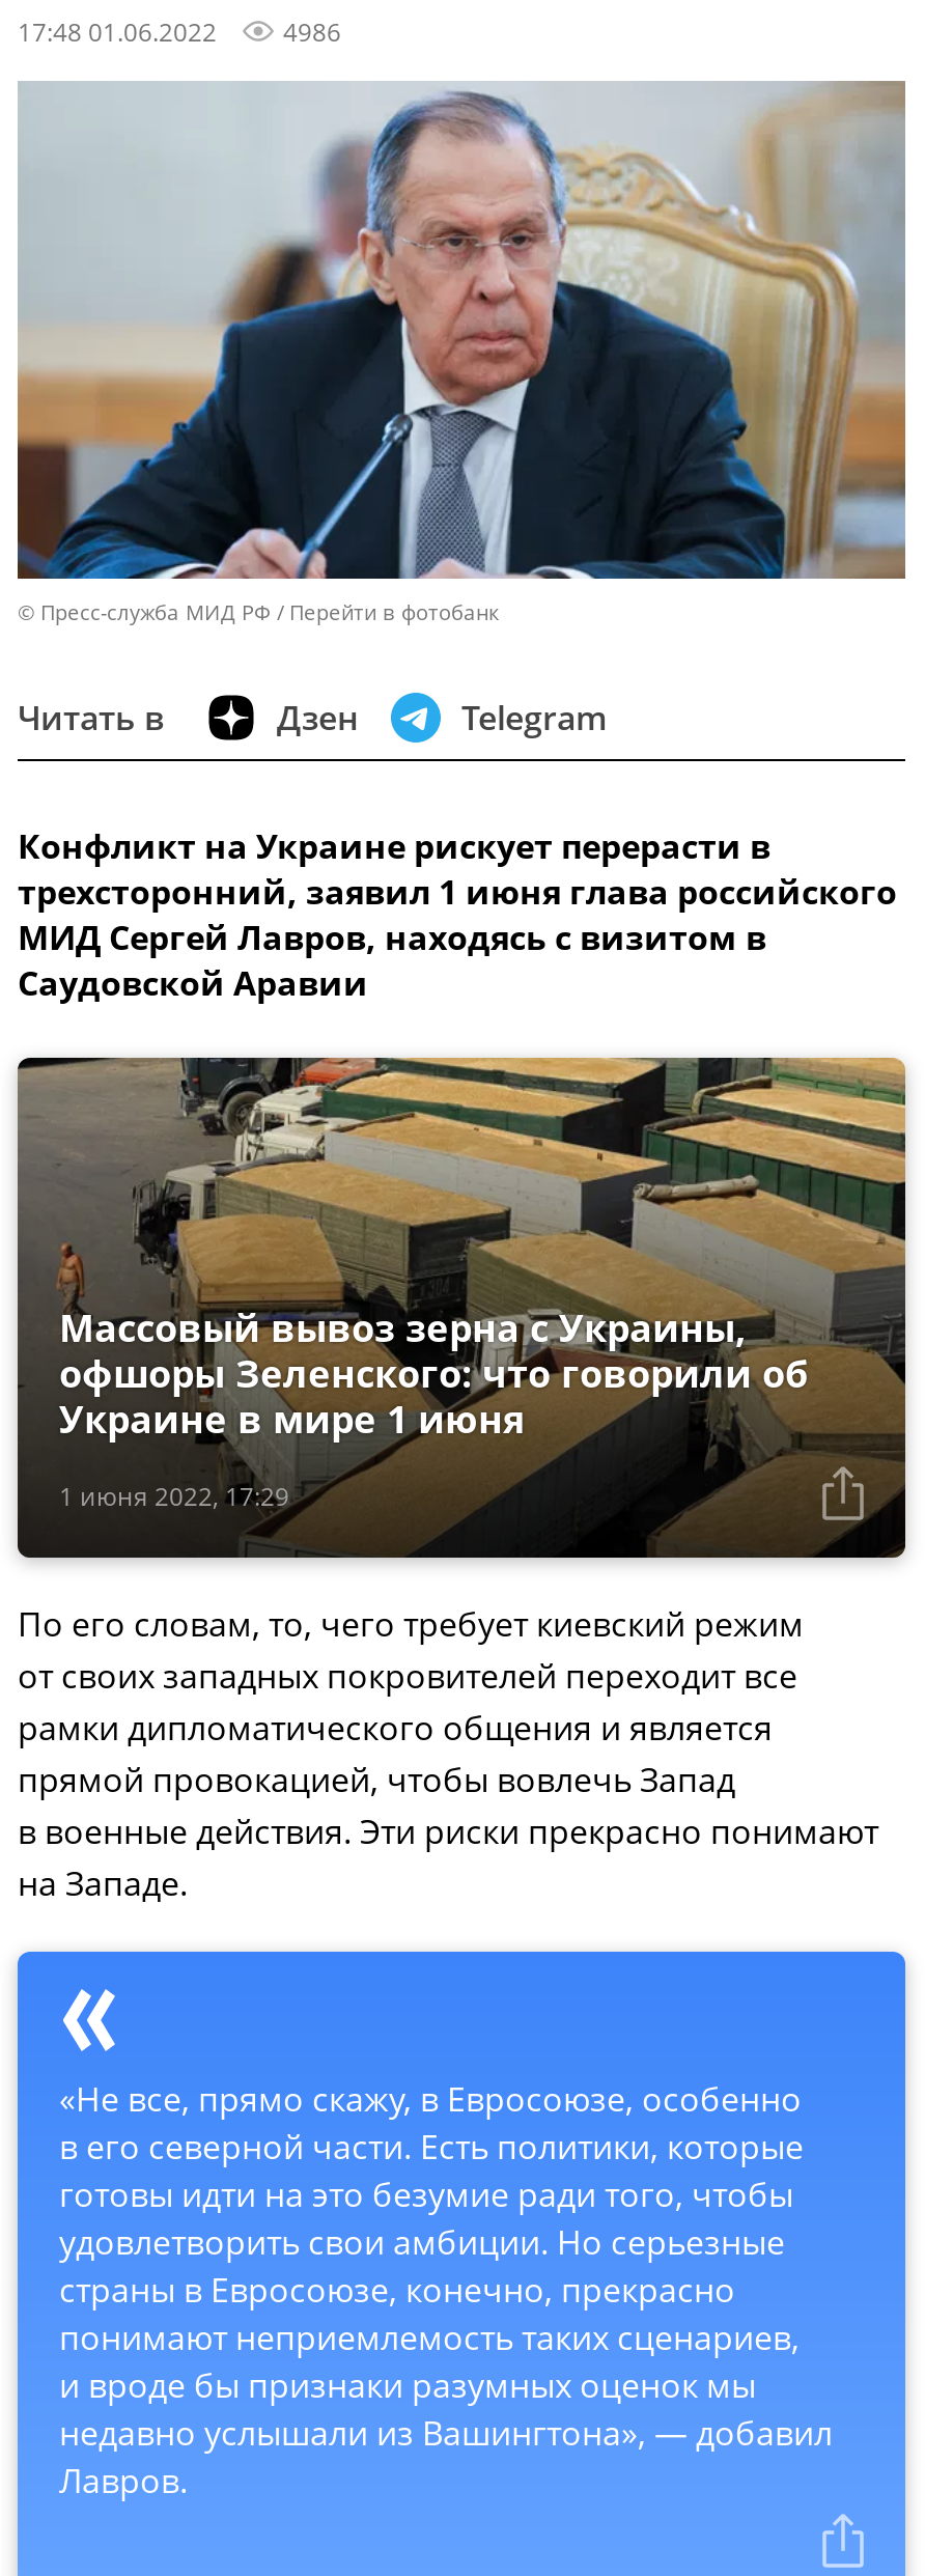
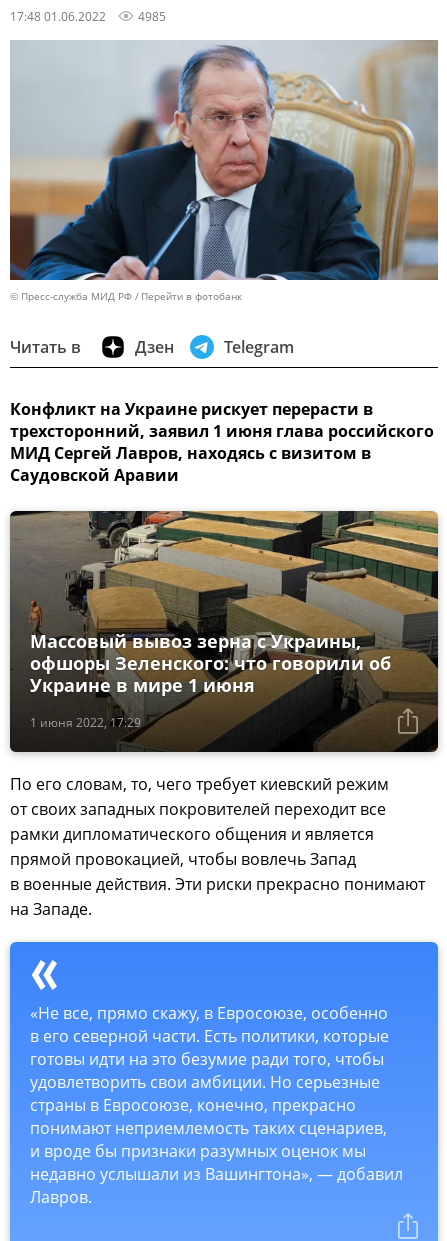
[18,15,341,48] 17:48 01.06.2022 4986 -> [10,8,166,24] 17:48 01.06.2022 4985

